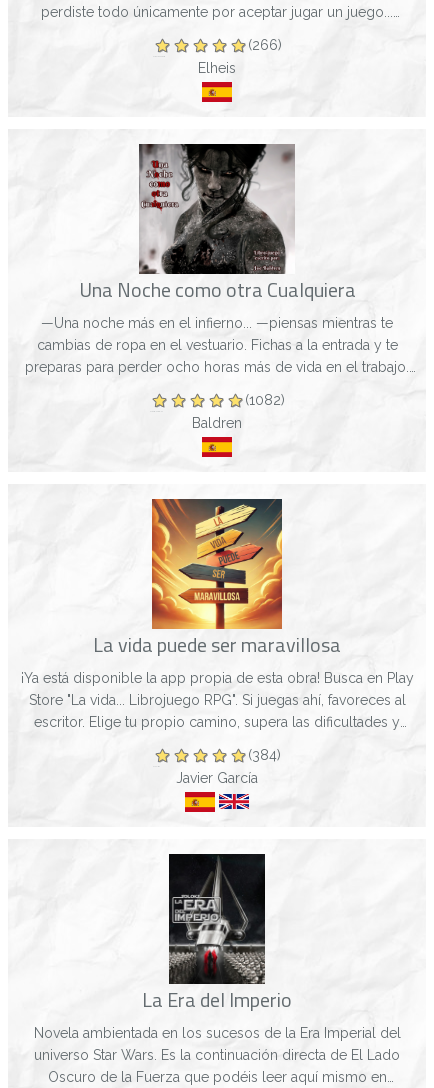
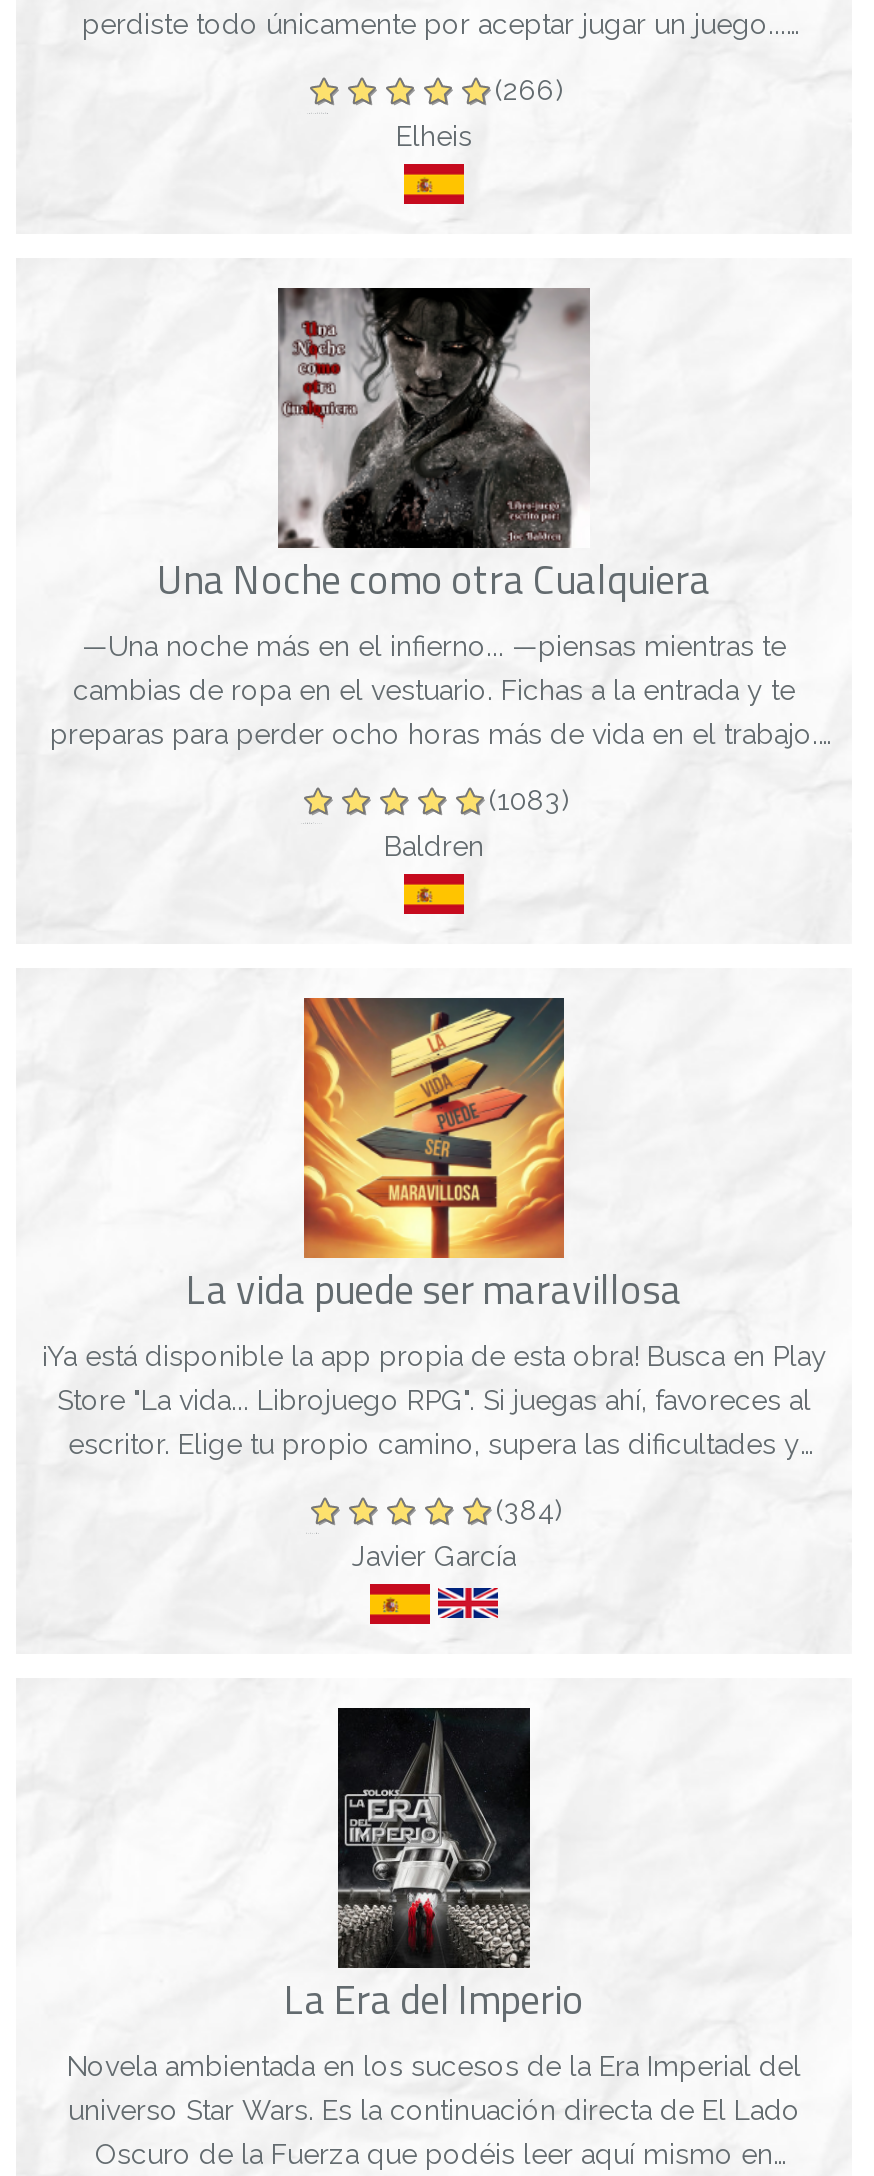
[244,392,284,408] (1082) -> [489,784,569,816] (1083)

